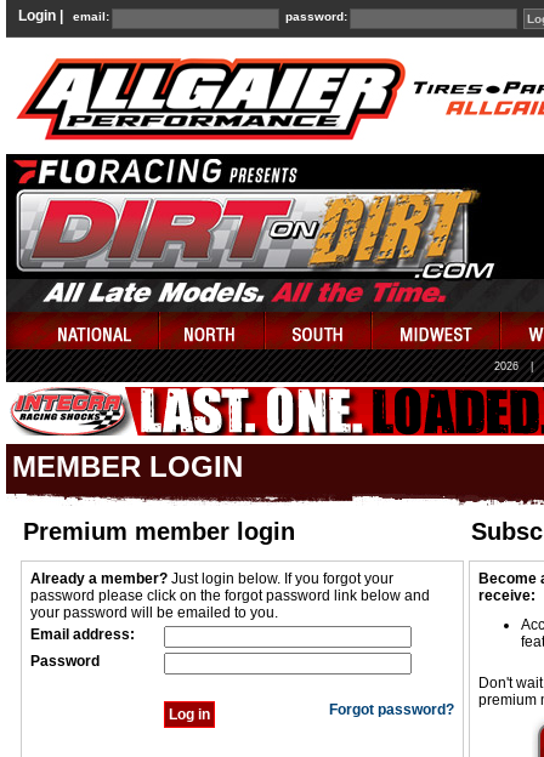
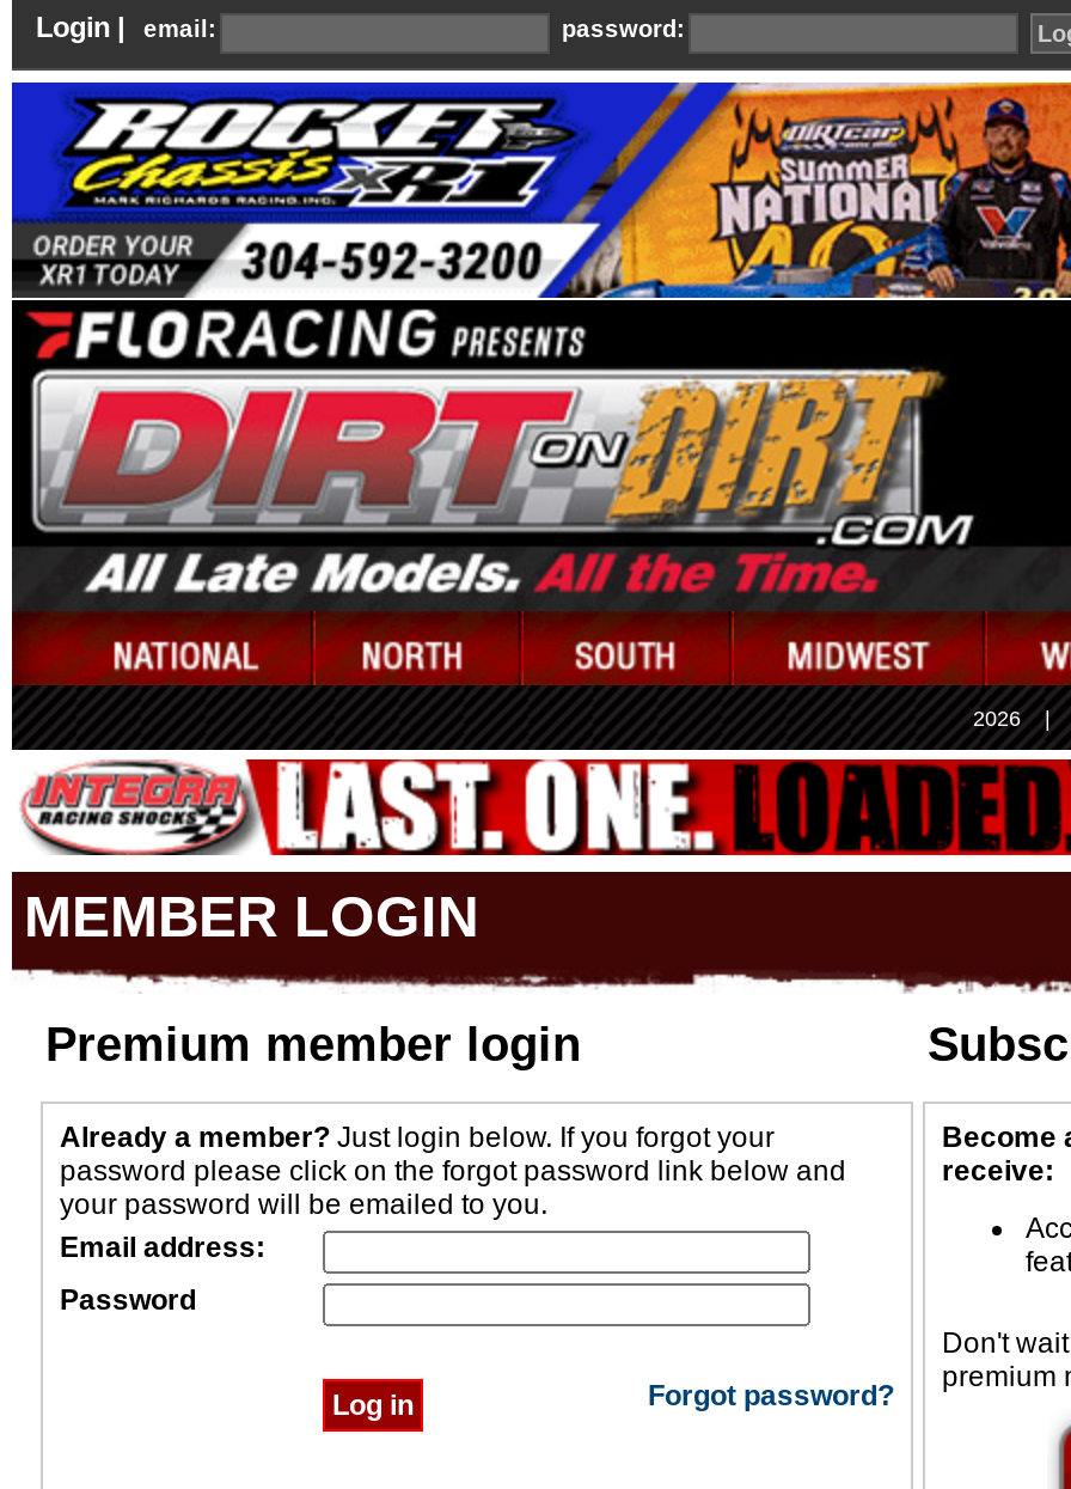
[6,44,540,154] [image] -> [10,80,1064,300] [image]

